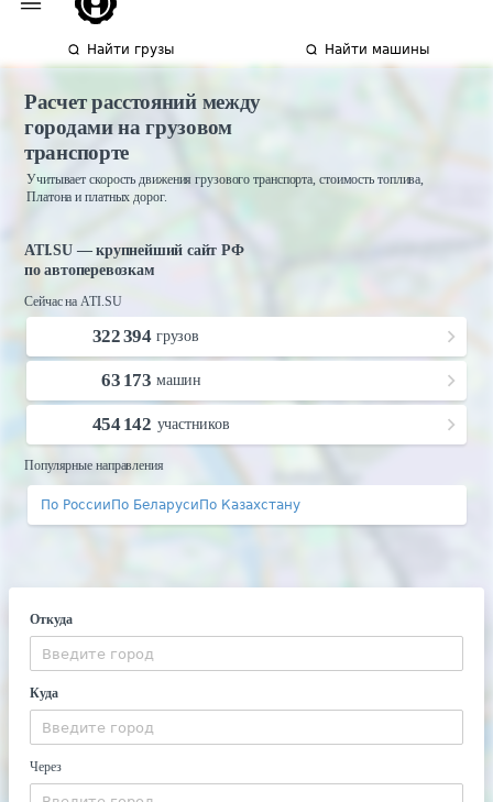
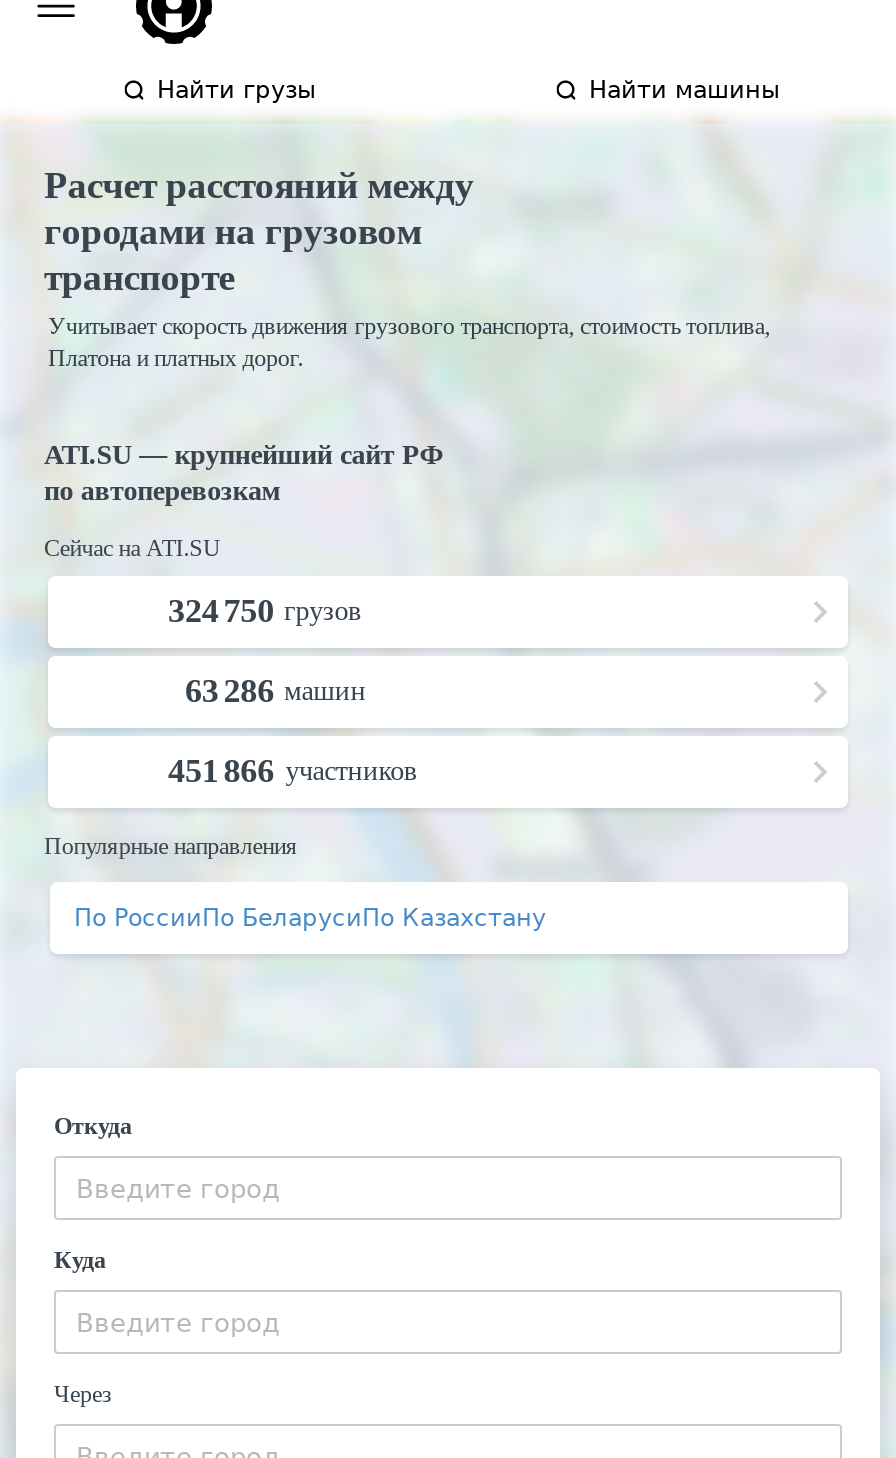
[92,326,199,347] 322 394 грузов -> [168,592,362,630] 324 750 грузов
[102,370,201,391] 63 173 машин -> [185,672,366,710] 63 286 машин
[92,414,230,435] 454 142 участников -> [168,752,417,790] 451 866 участников

